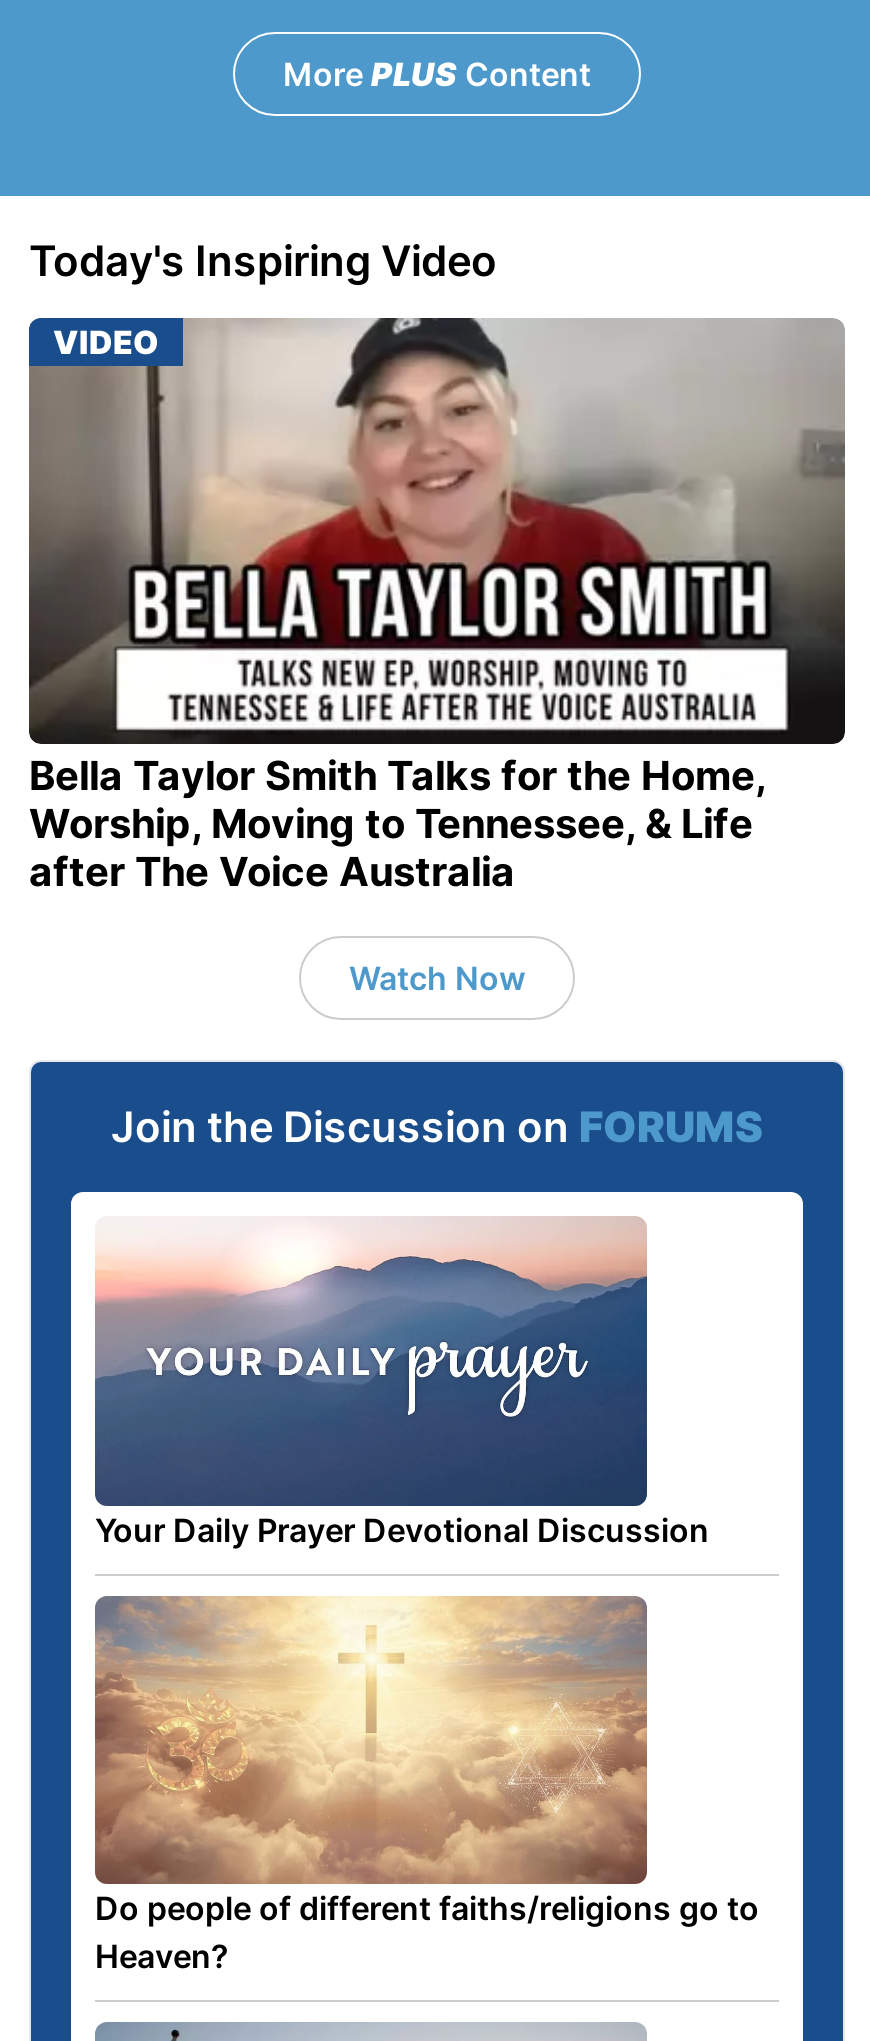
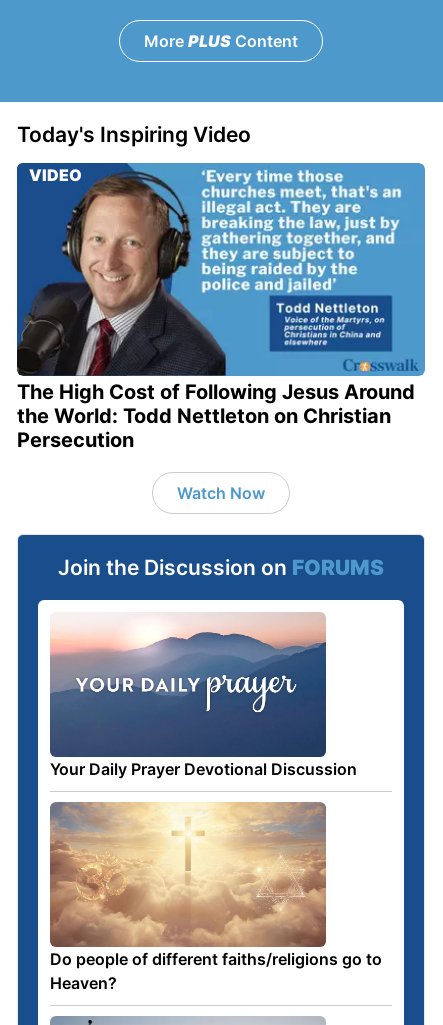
[27,317,847,896] [image] | Bella Taylor Smith Talks for the Home, | Worship, Moving to Tennessee, & Life | after The Voice Australia -> [16,162,426,452] [image] | The High Cost of Following Jesus Around | the World: Todd Nettleton on Christian | Persecution

